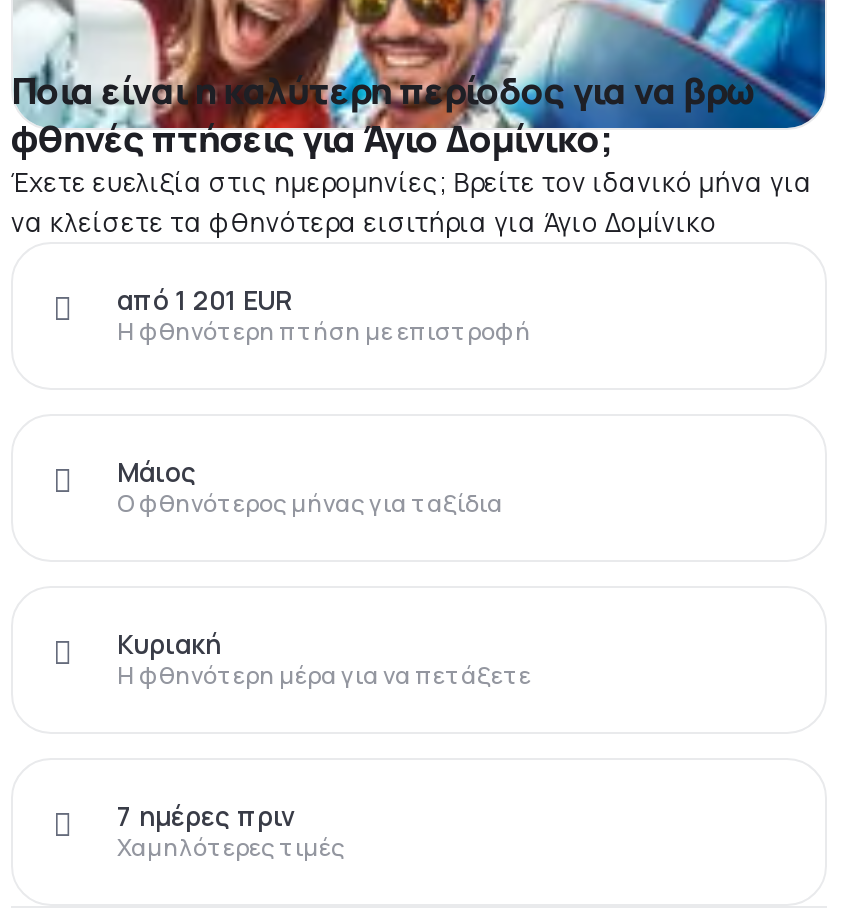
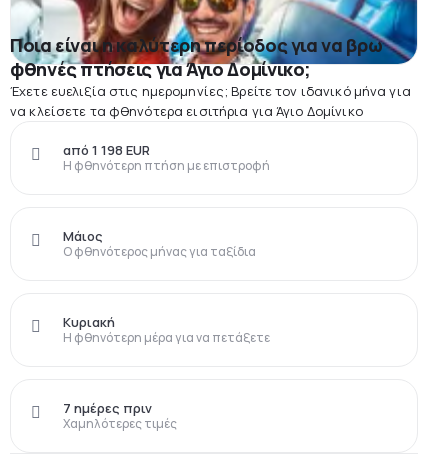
[117,282,291,318] από 1 201 EUR -> [63,141,150,159] από 1 198 EUR

